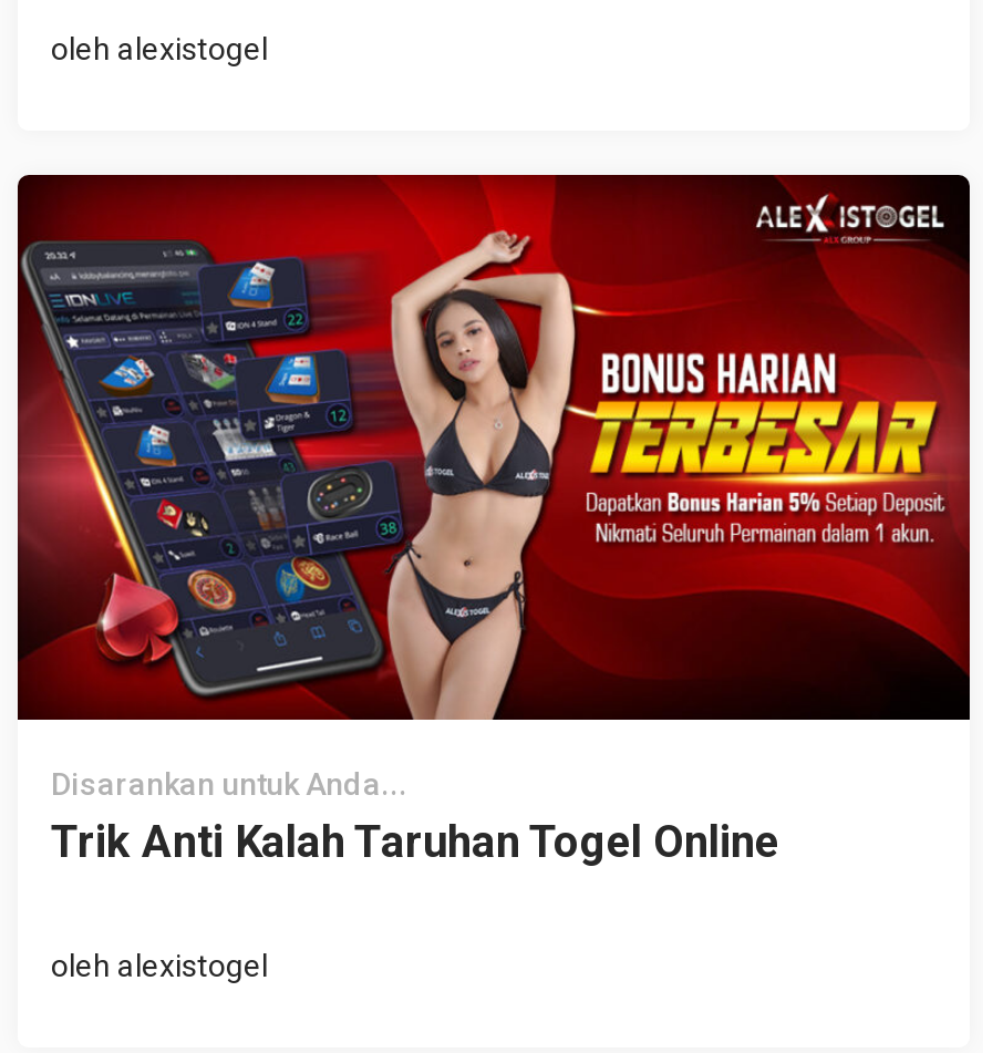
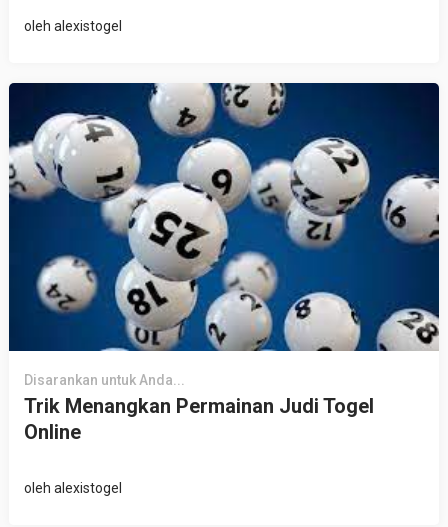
[15,173,972,724] [image] -> [8,82,440,352] [image]
[51,815,779,868] Trik Anti Kalah Taruhan Togel Online -> [24,394,374,444] Trik Menangkan Permainan Judi Togel | Online

